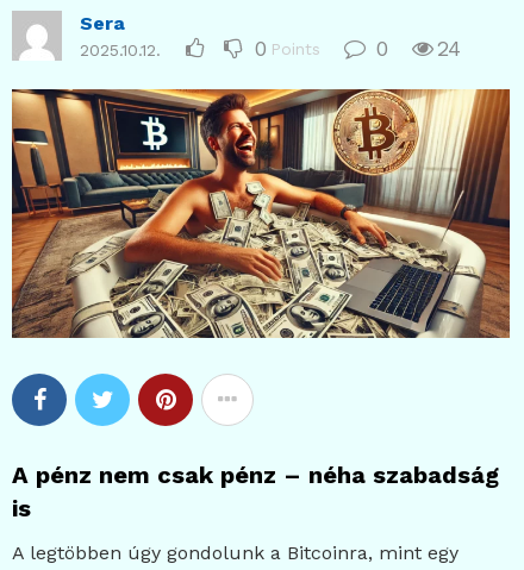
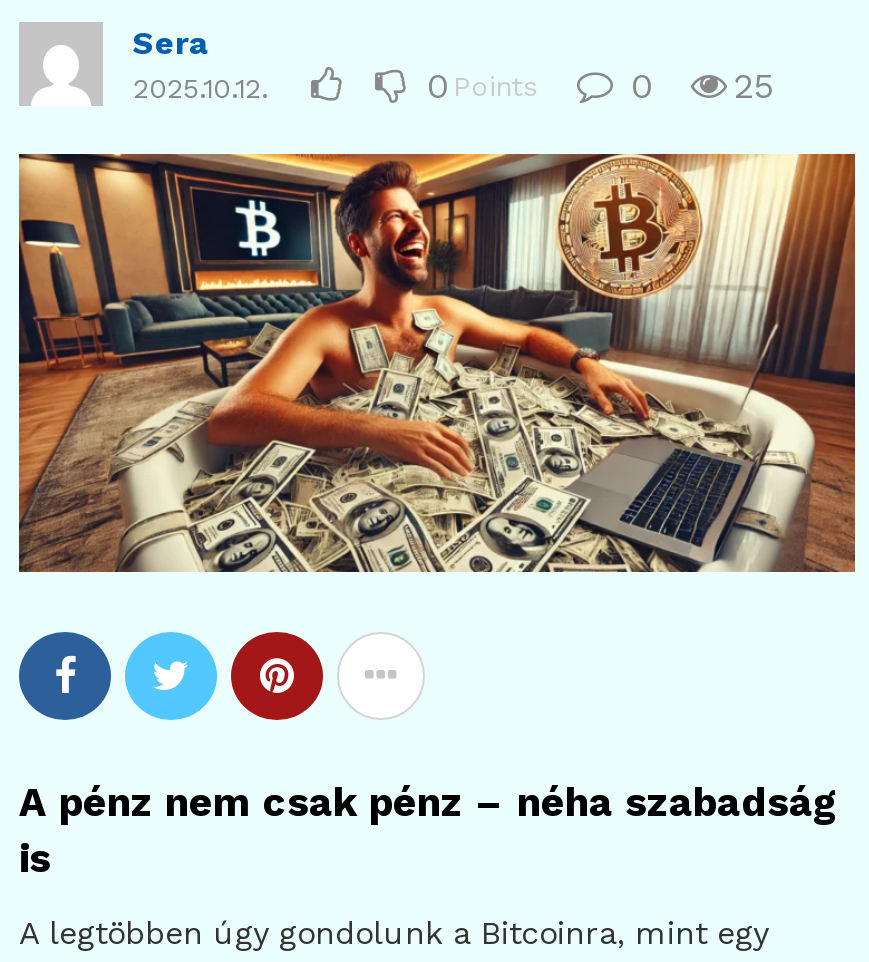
[437,36,461,61] 24 -> [733,64,773,106] 25

